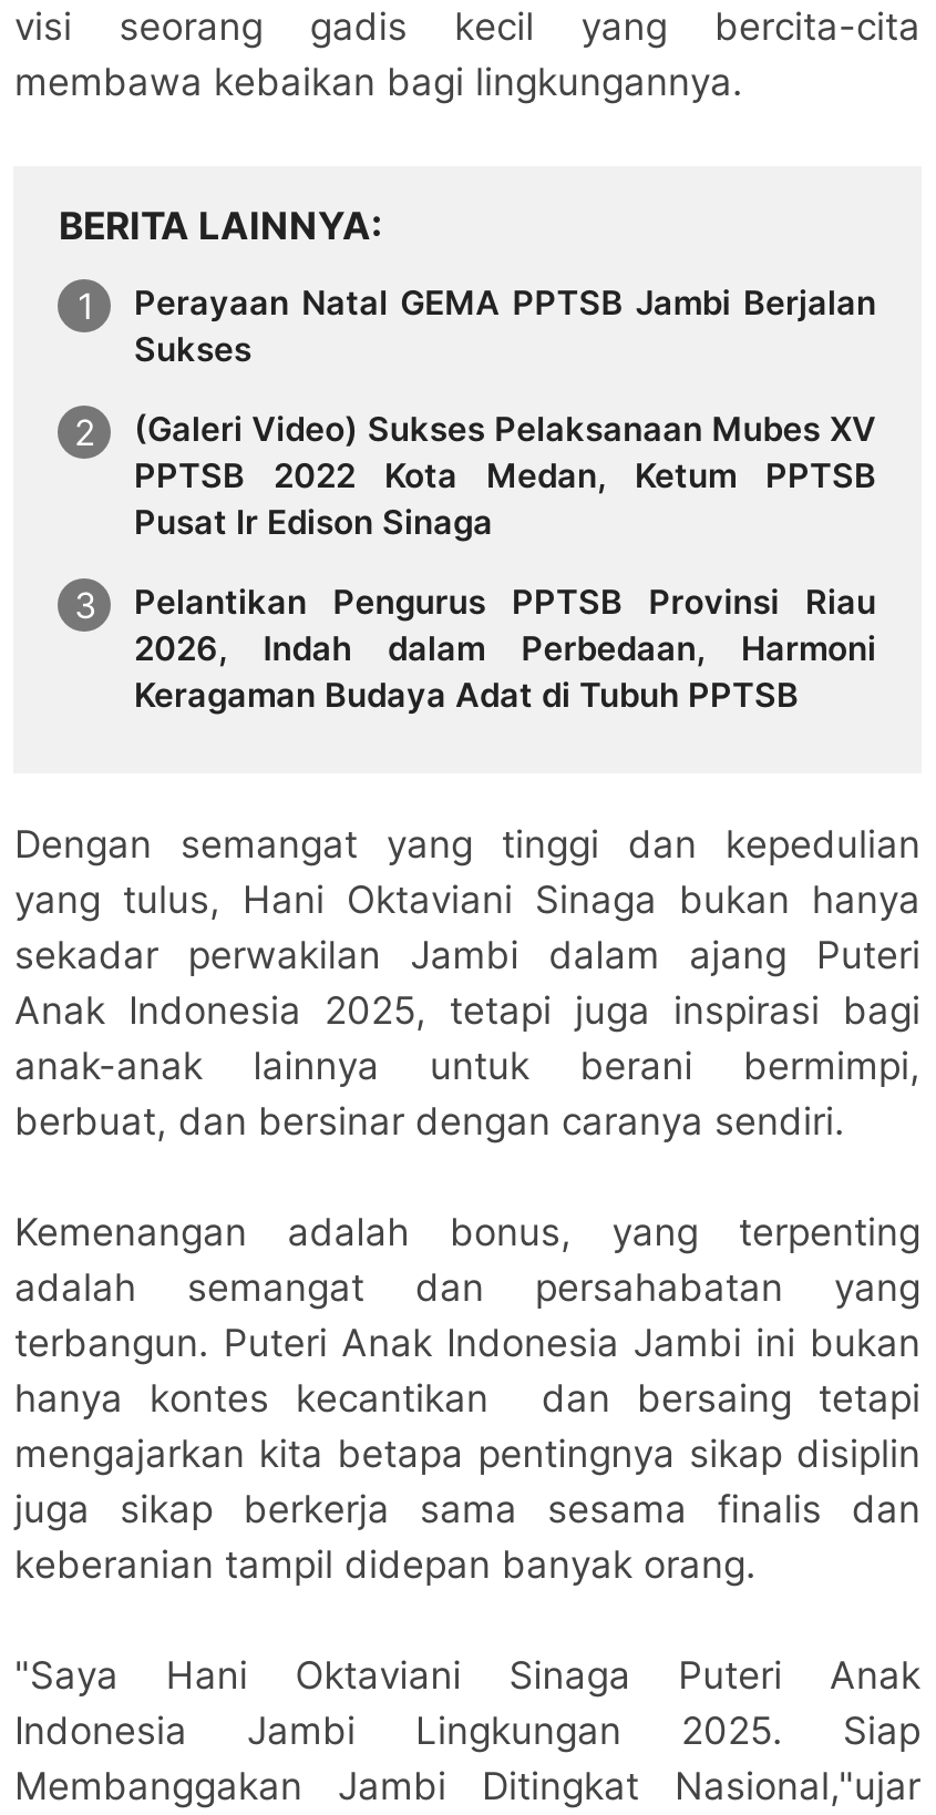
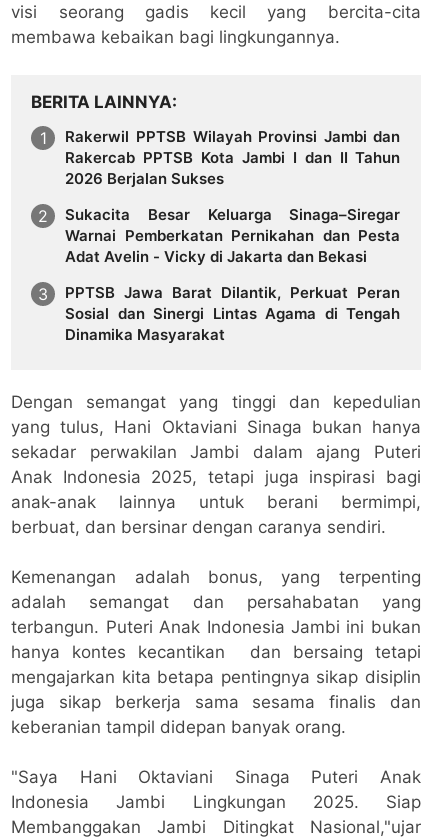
[134,282,876,371] Perayaan Natal GEMA PPTSB Jambi Berjalan | Sukses -> [65,127,400,188] Rakerwil PPTSB Wilayah Provinsi Jambi dan | Rakercab PPTSB Kota Jambi I dan II Tahun | 2026 Berjalan Sukses
[134,408,876,543] (Galeri Video) Sukses Pelaksanaan Mubes XV | PPTSB 2022 Kota Medan, Ketum PPTSB | Pusat Ir Edison Sinaga -> [65,205,400,266] Sukacita Besar Keluarga Sinaga–Siregar | Warnai Pemberkatan Pernikahan dan Pesta | Adat Avelin - Vicky di Jakarta dan Bekasi
[134,581,876,716] Pelantikan Pengurus PPTSB Provinsi Riau | 2026, Indah dalam Perbedaan, Harmoni | Keragaman Budaya Adat di Tubuh PPTSB -> [65,283,400,344] PPTSB Jawa Barat Dilantik, Perkuat Peran | Sosial dan Sinergi Lintas Agama di Tengah | Dinamika Masyarakat

